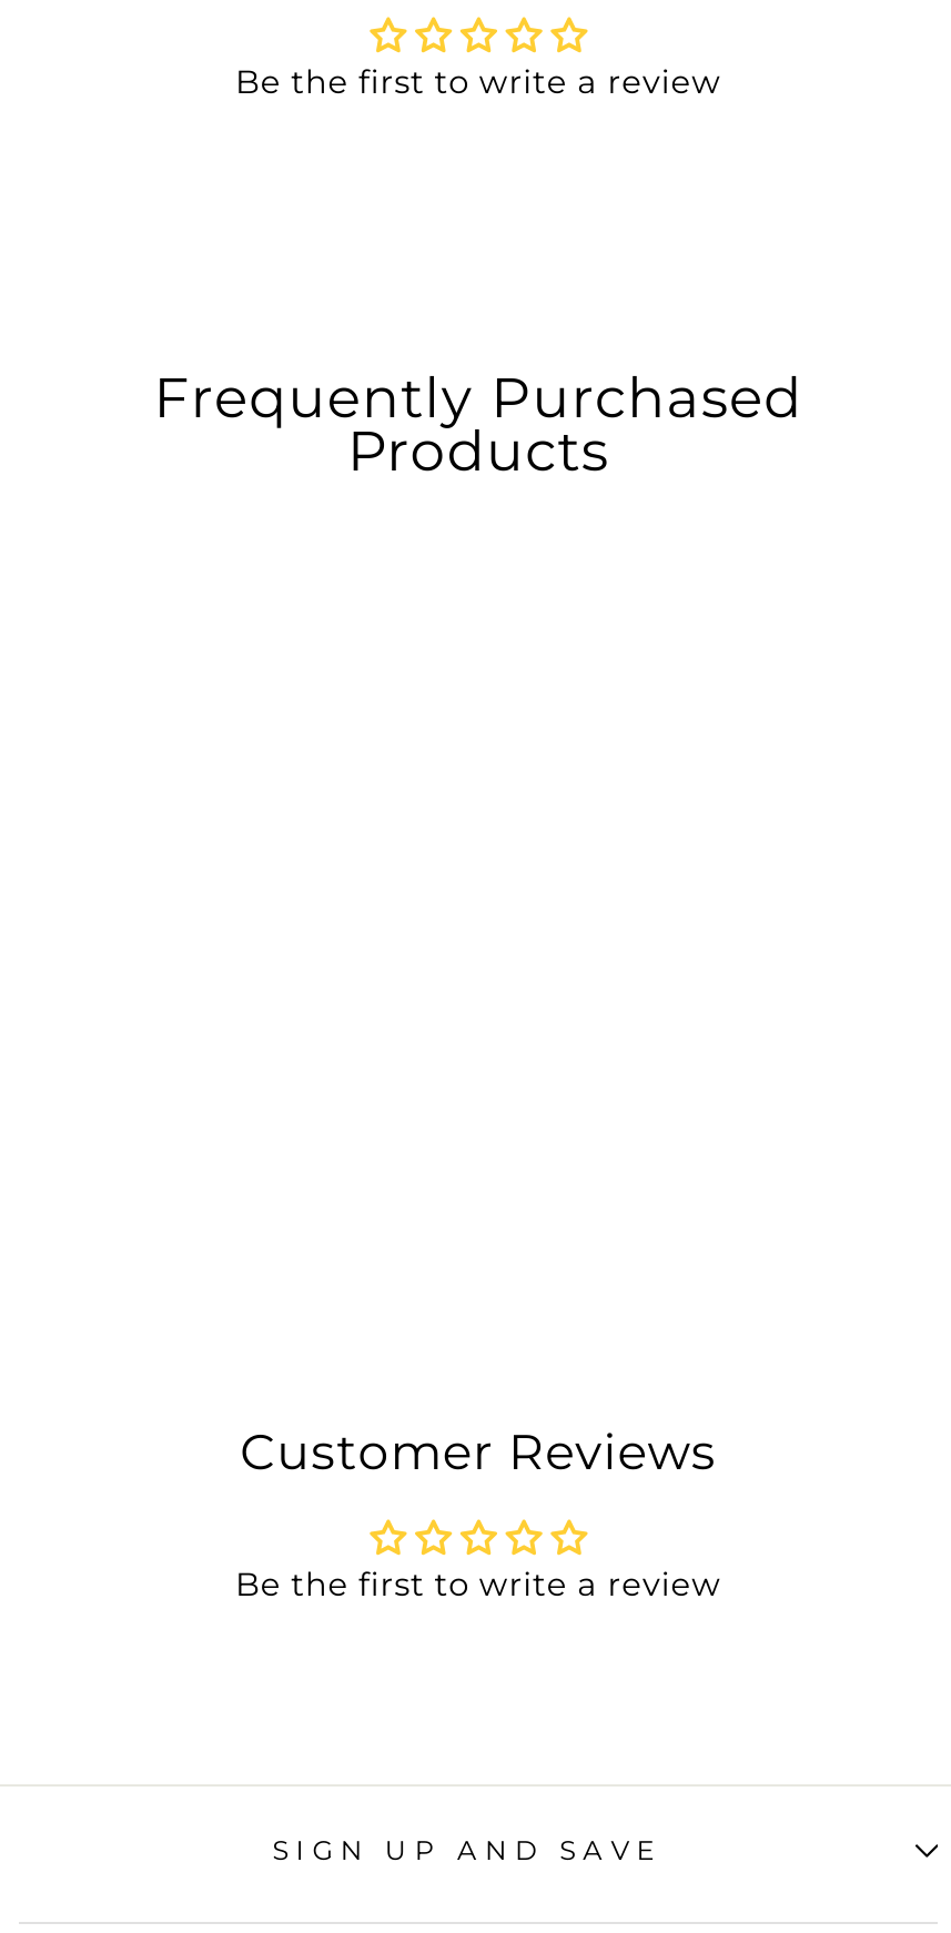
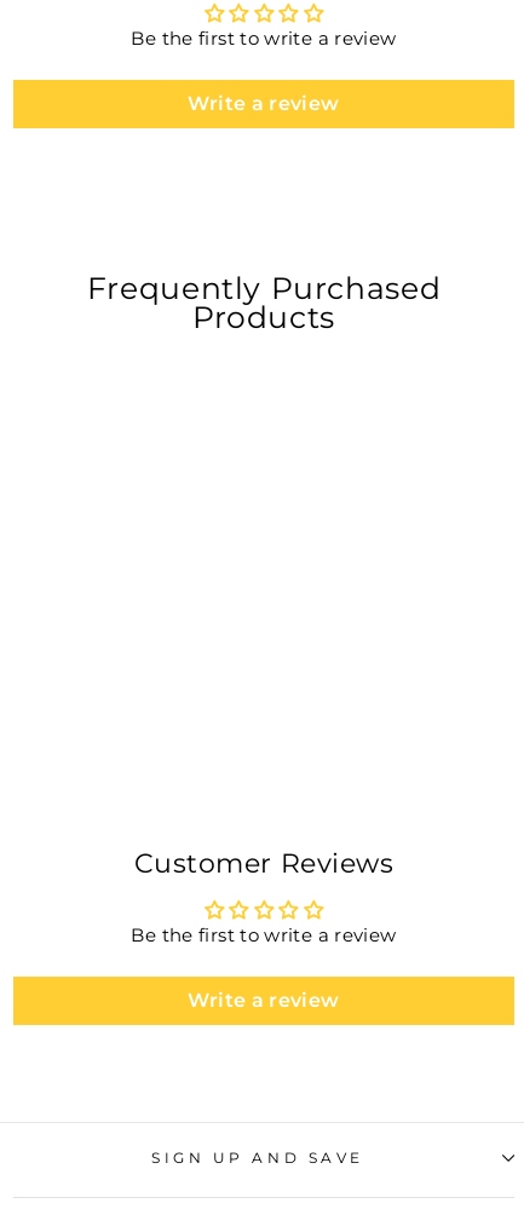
none -> [188,92,340,115] Write a review
none -> [188,988,340,1011] Write a review

